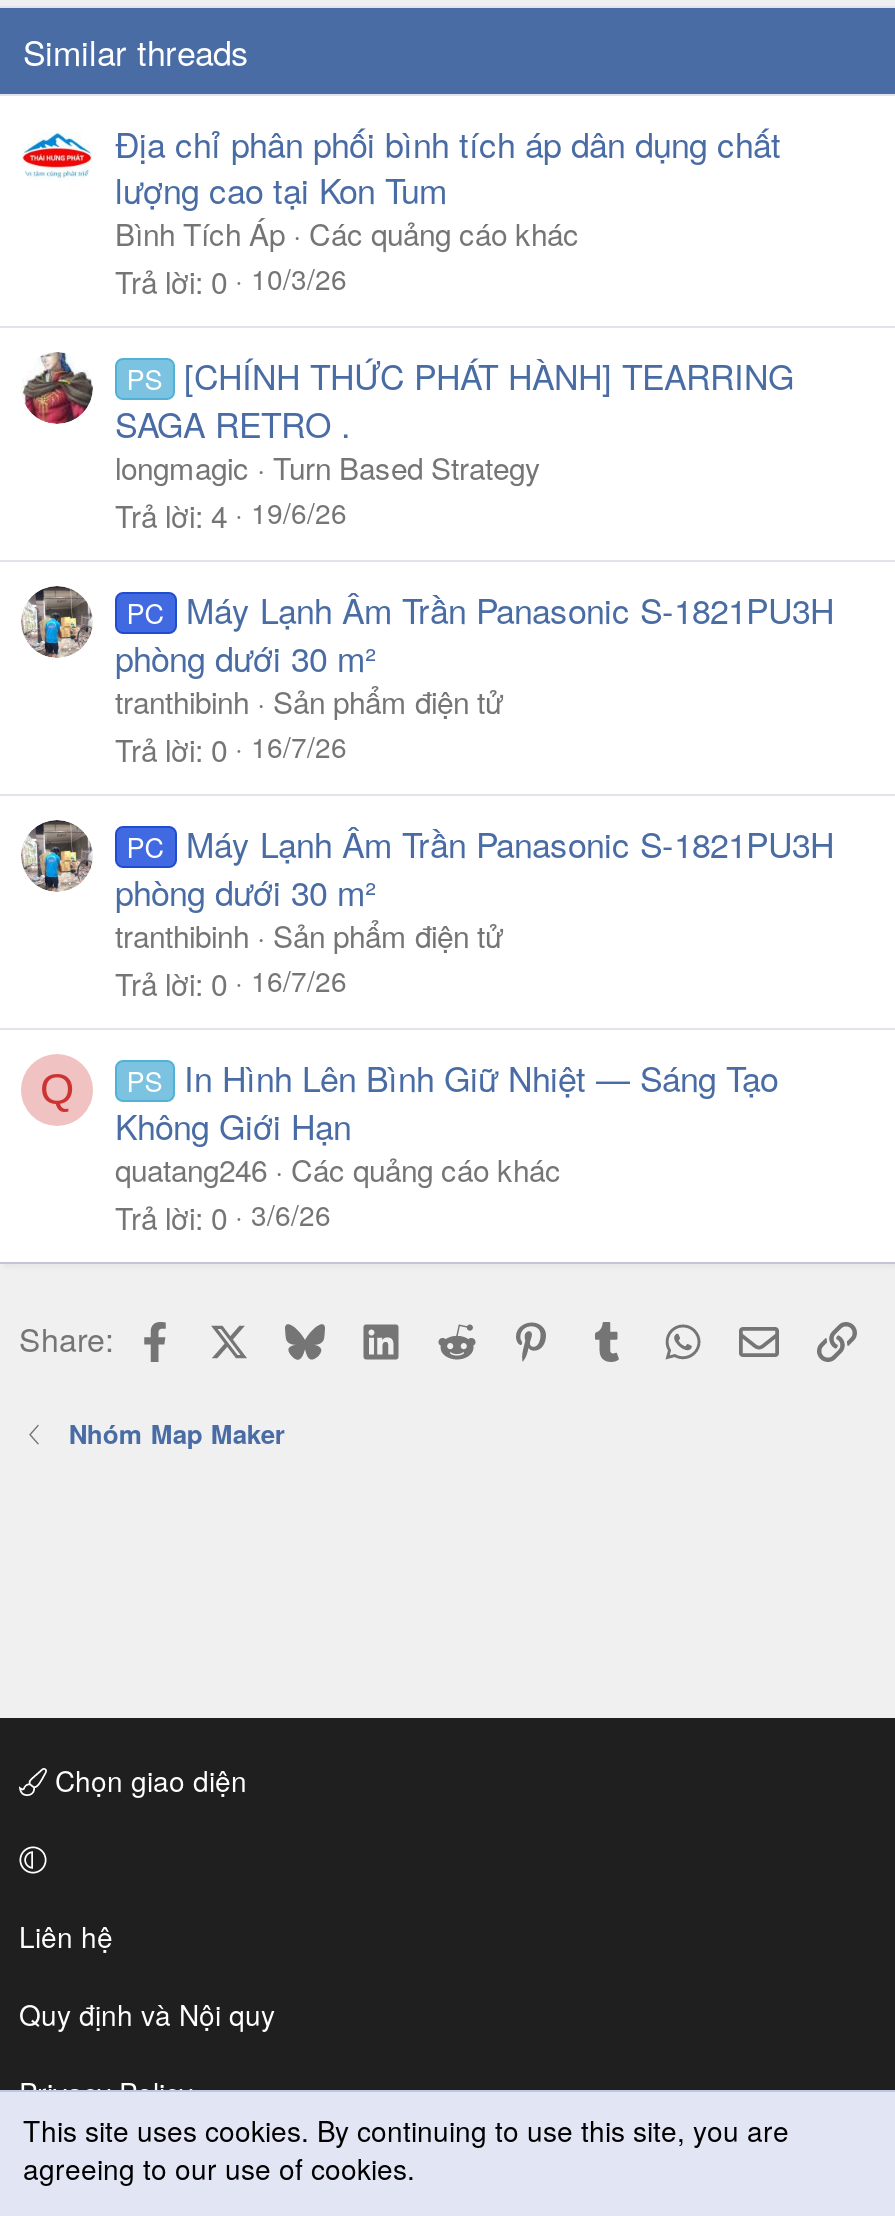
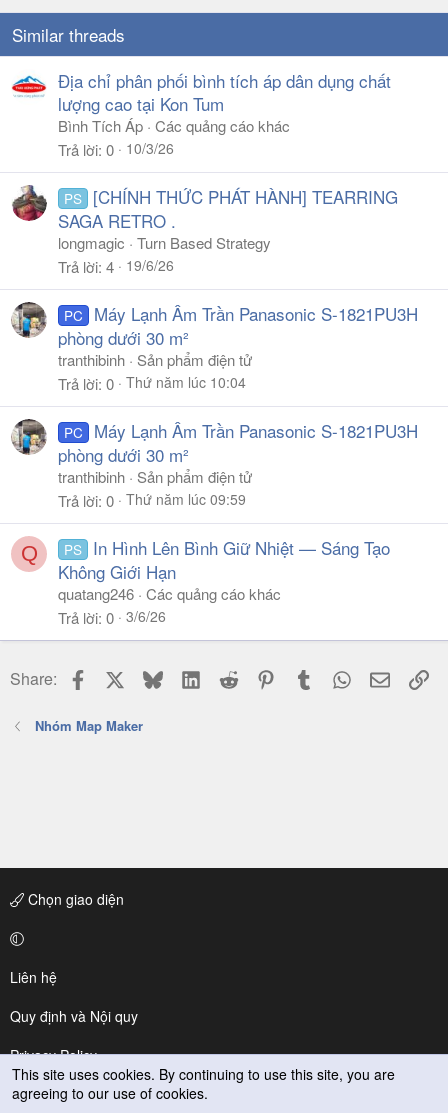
[115,726,347,770] Trả lời 0 16/7/26 -> [58,372,246,394] Trả lời 0 Thứ năm lúc 10:04
[115,960,347,1004] Trả lời 0 16/7/26 -> [58,489,246,511] Trả lời 0 Thứ năm lúc 09:59

